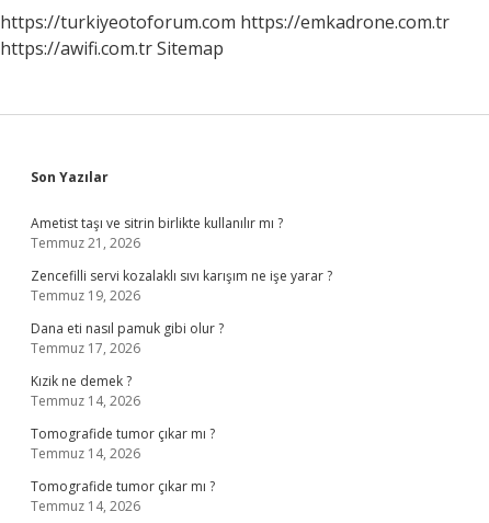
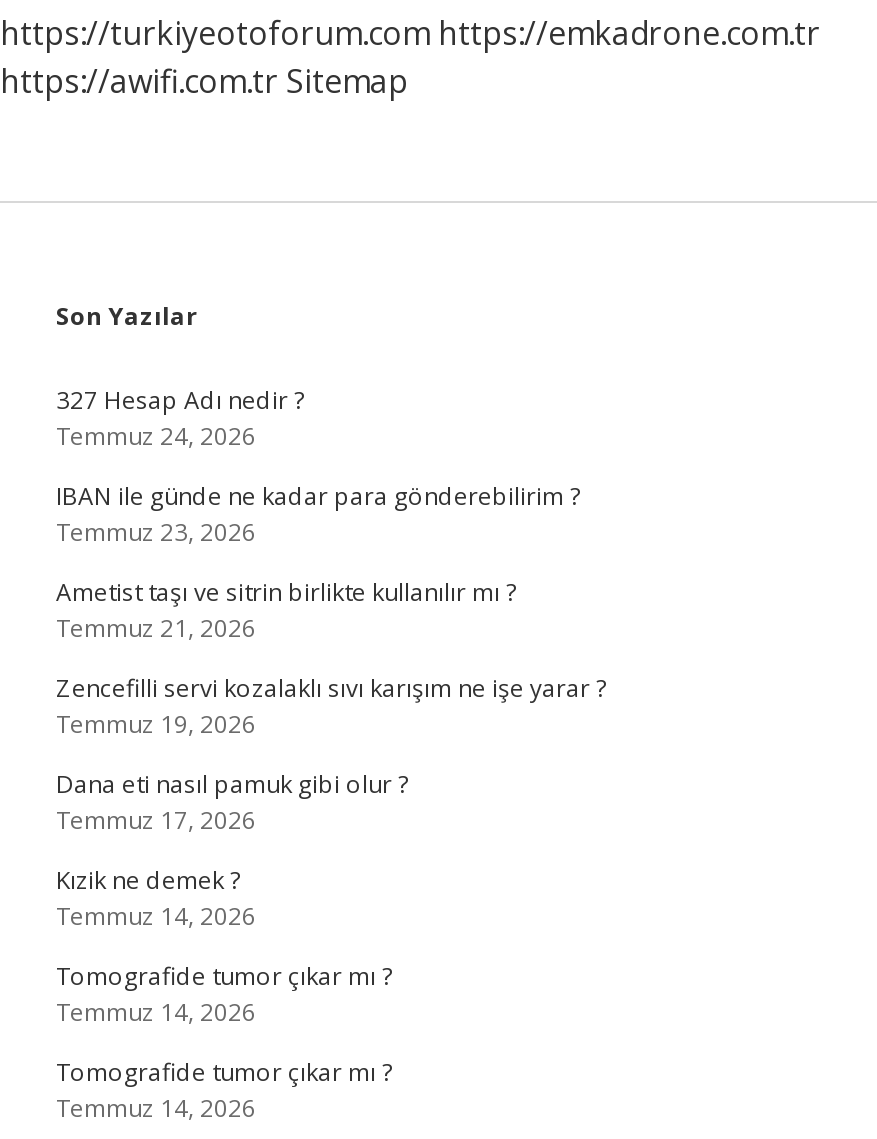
none -> [56,383,580,549] 327 Hesap Adı nedir ? | Temmuz 24, 2026 | IBAN ile günde ne kadar para gönderebilirim ? | Temmuz 23, 2026

